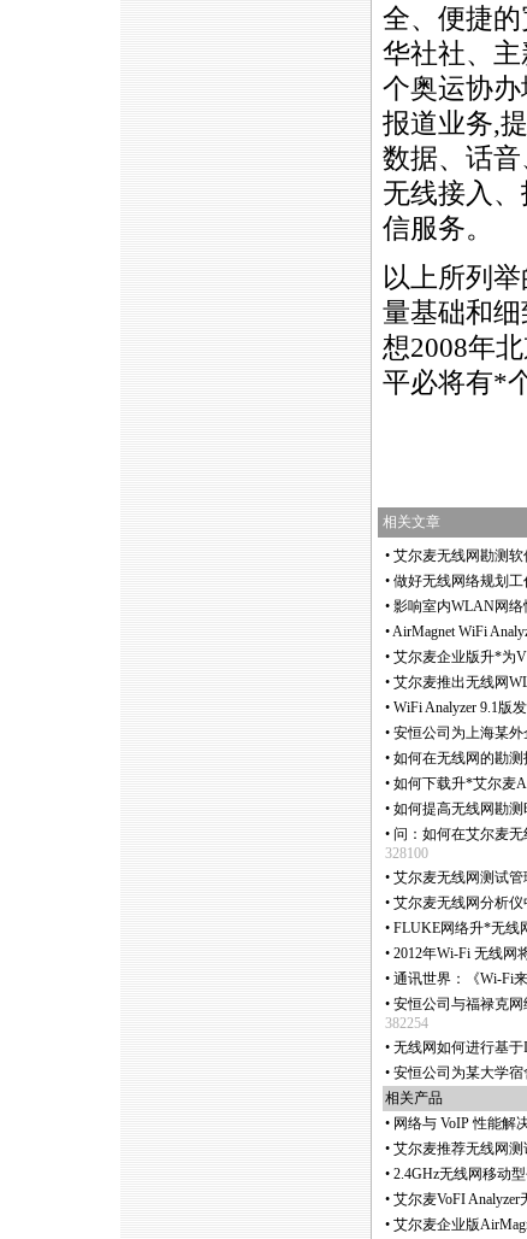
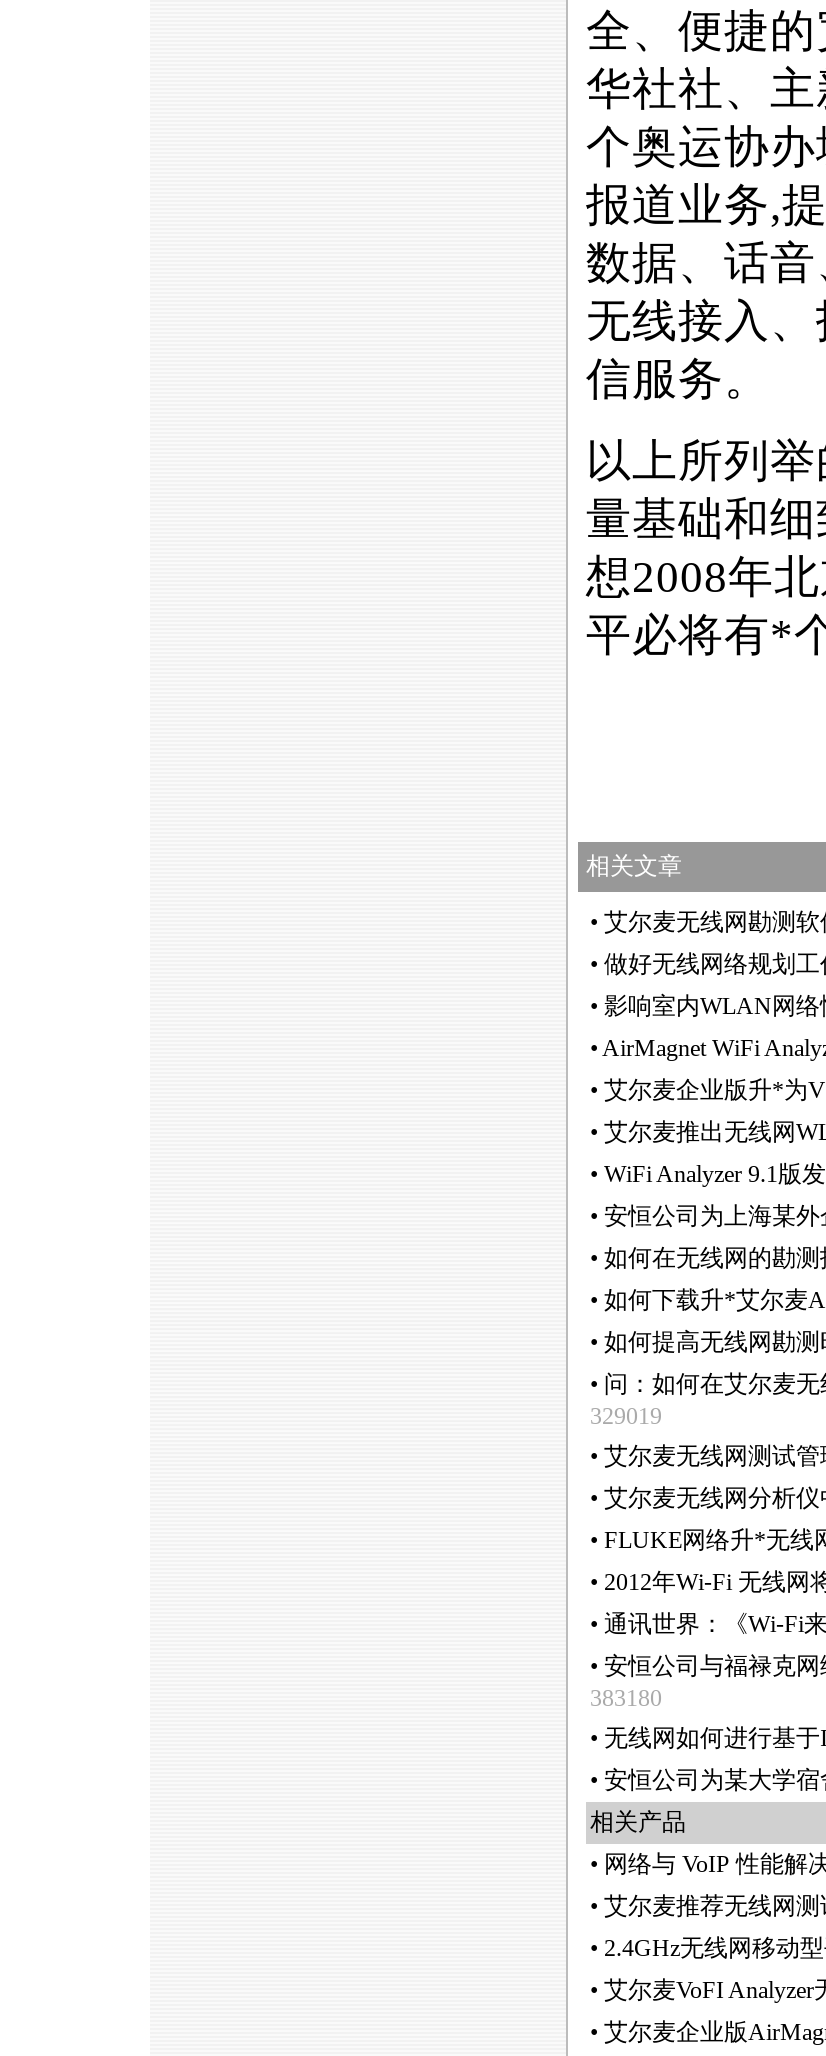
[385,845,428,862] 328100 -> [590,1402,662,1430] 329019
[385,1015,428,1032] 382254 -> [590,1684,662,1712] 383180

